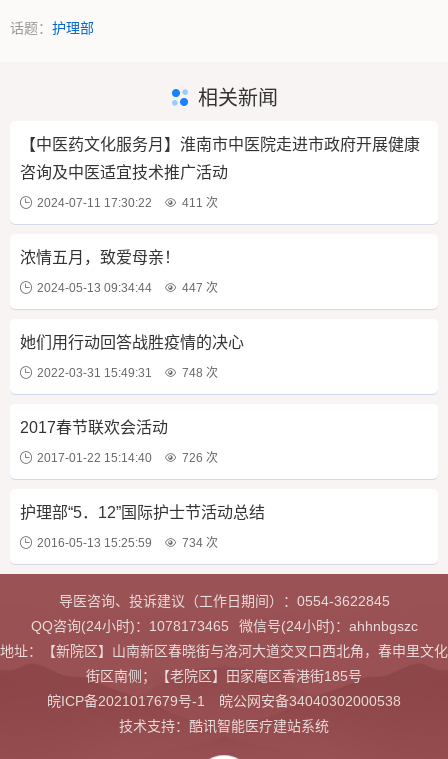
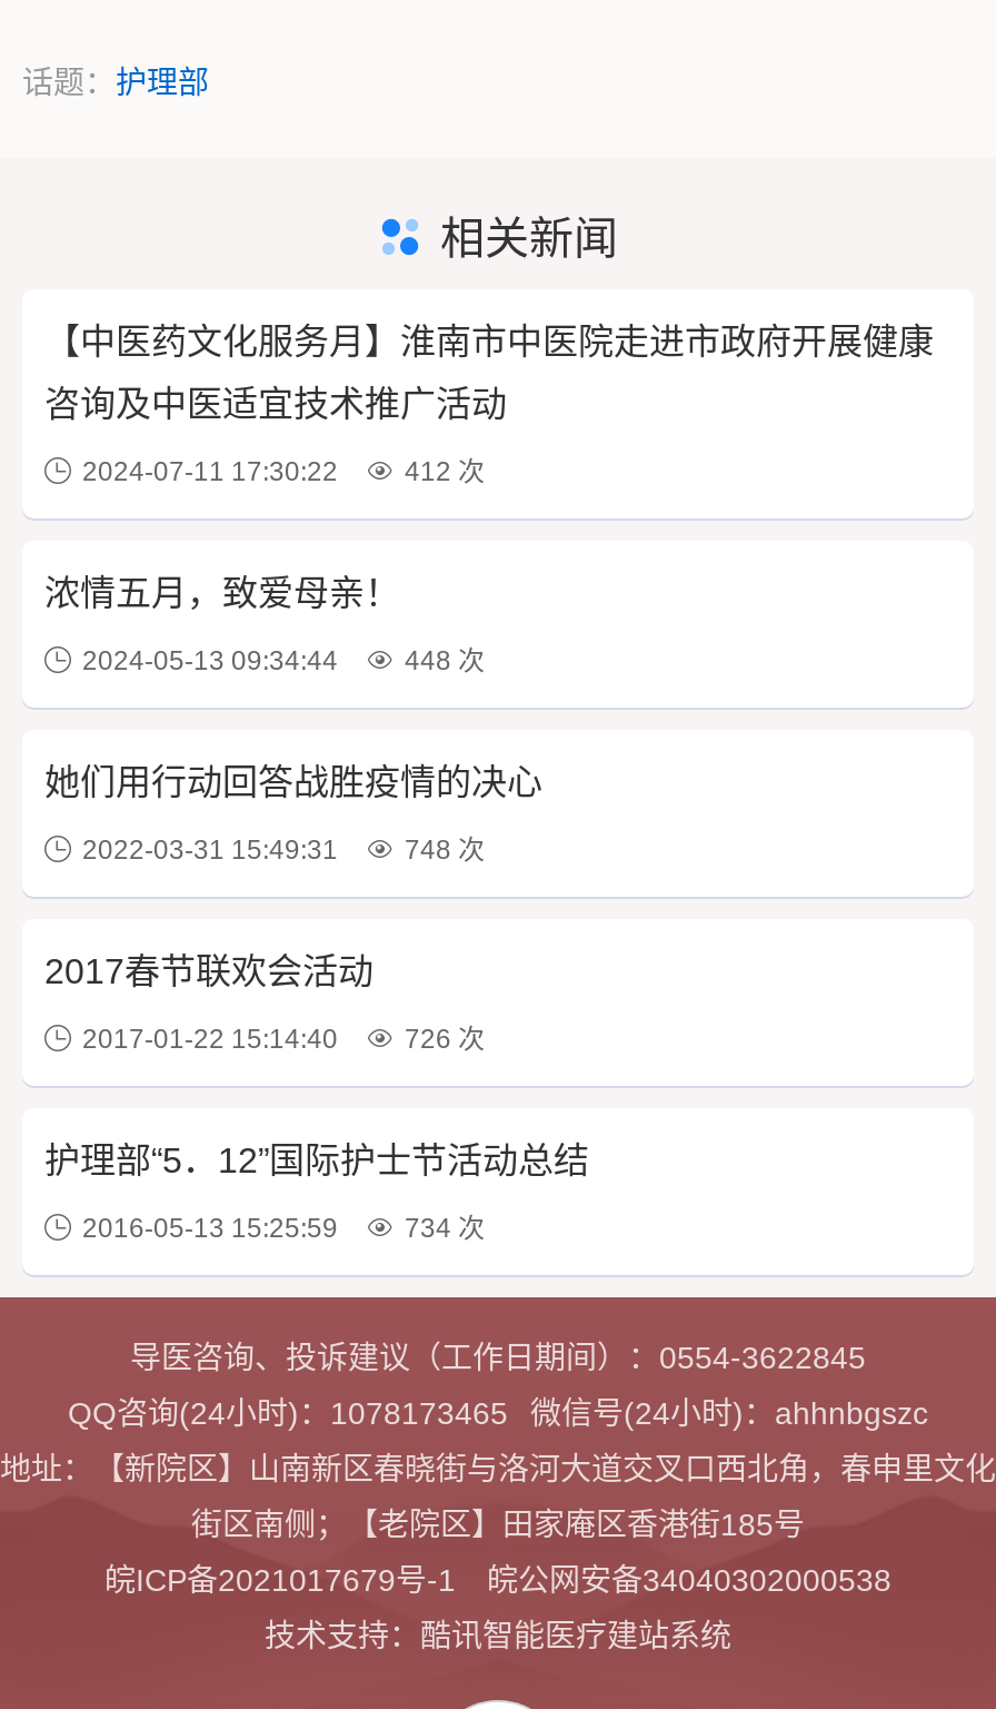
[37,196,218,210] 2024-07-11 17:30:22 411 次 -> [82,457,485,488] 2024-07-11 17:30:22 412 次
[37,281,218,295] 2024-05-13 09:34:44 447 次 -> [82,646,485,677] 2024-05-13 09:34:44 448 次

